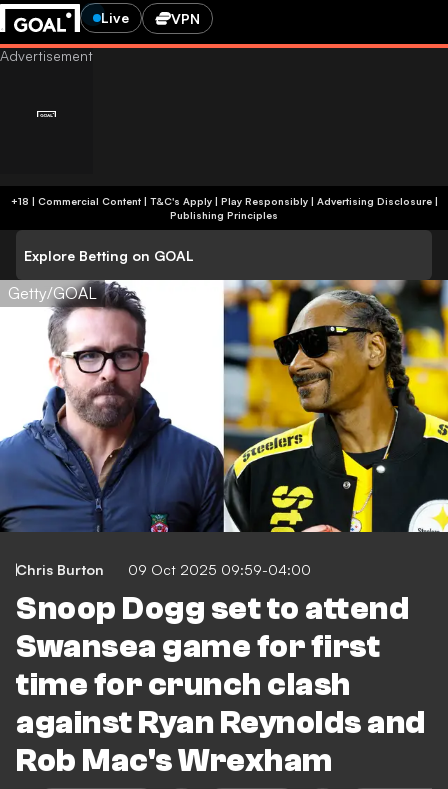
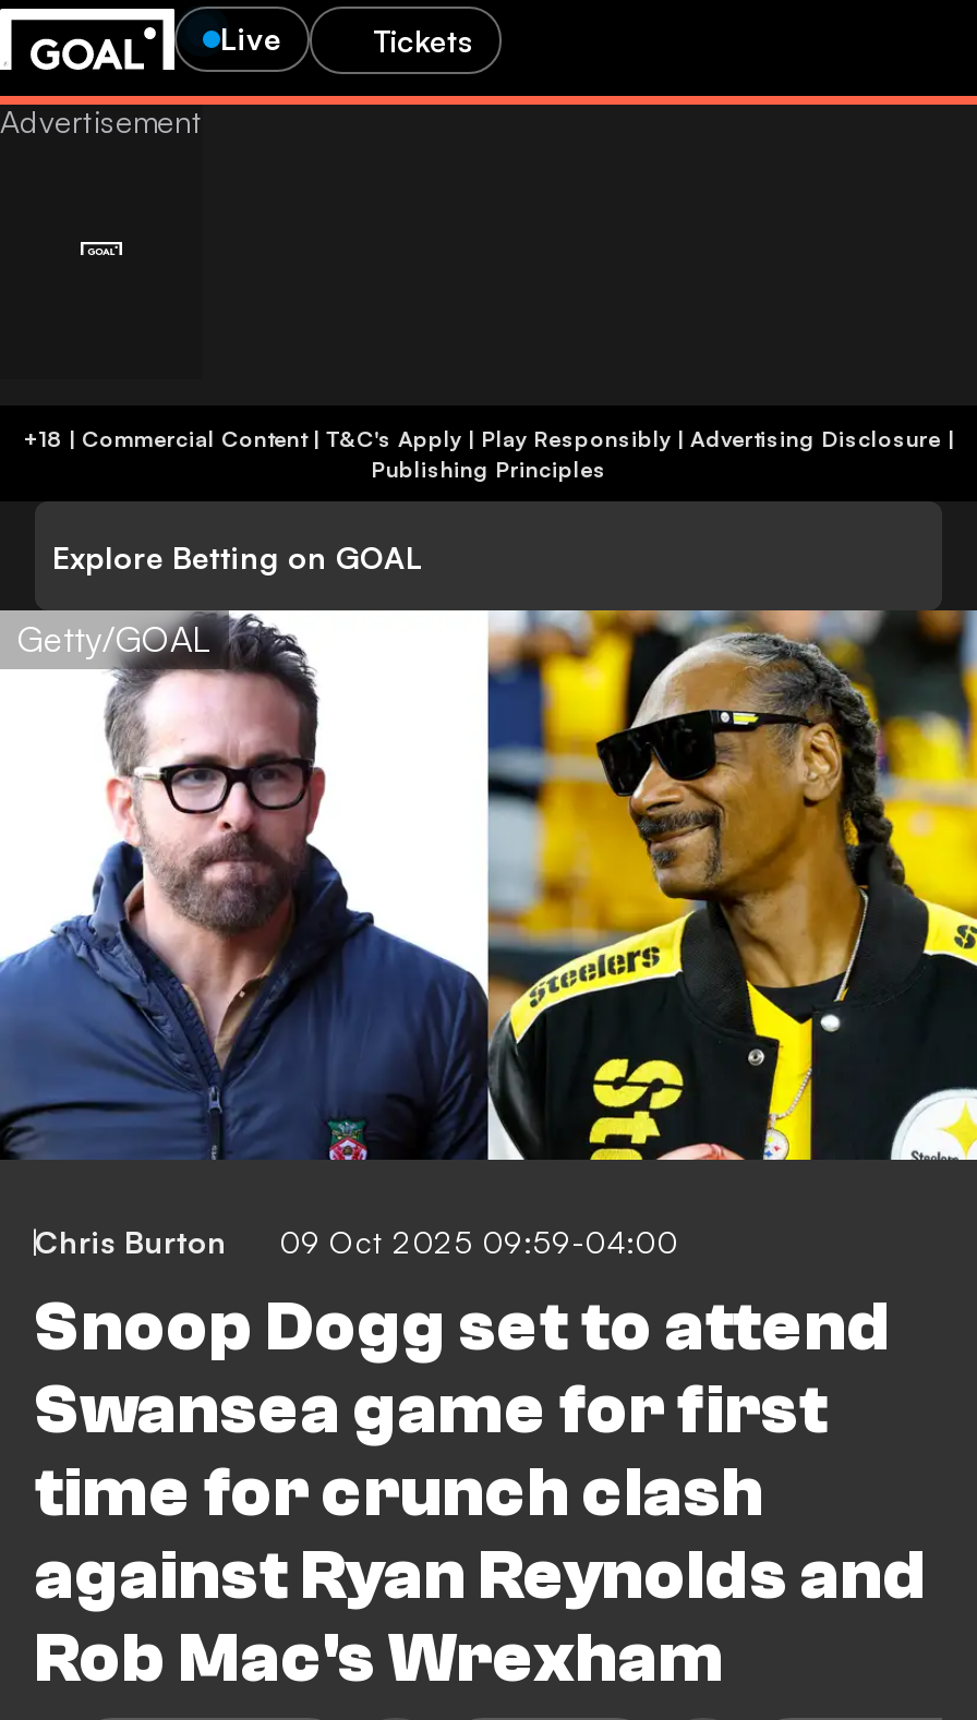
[171,9,200,26] VPN -> [373,21,473,58] Tickets

